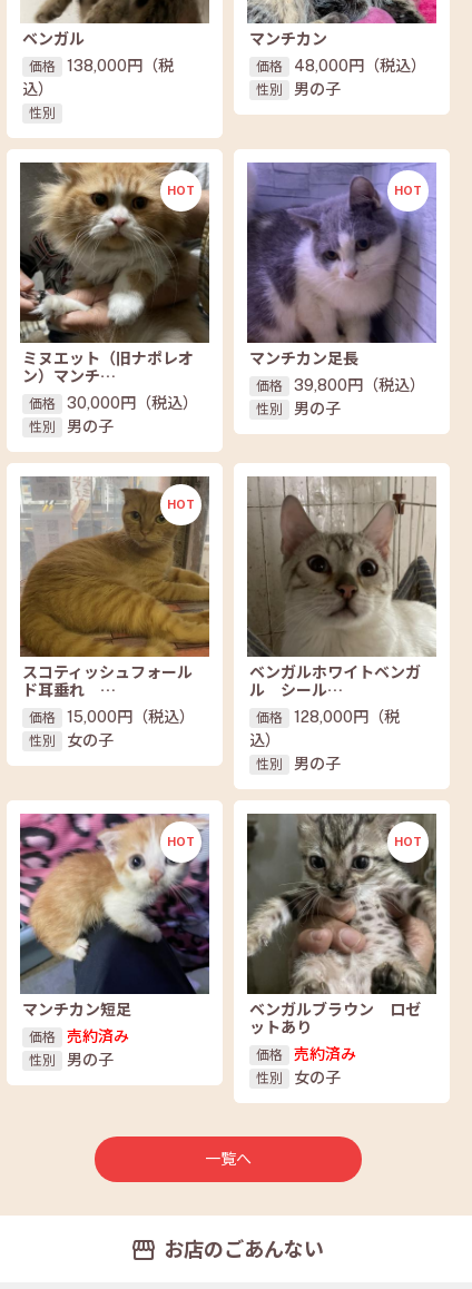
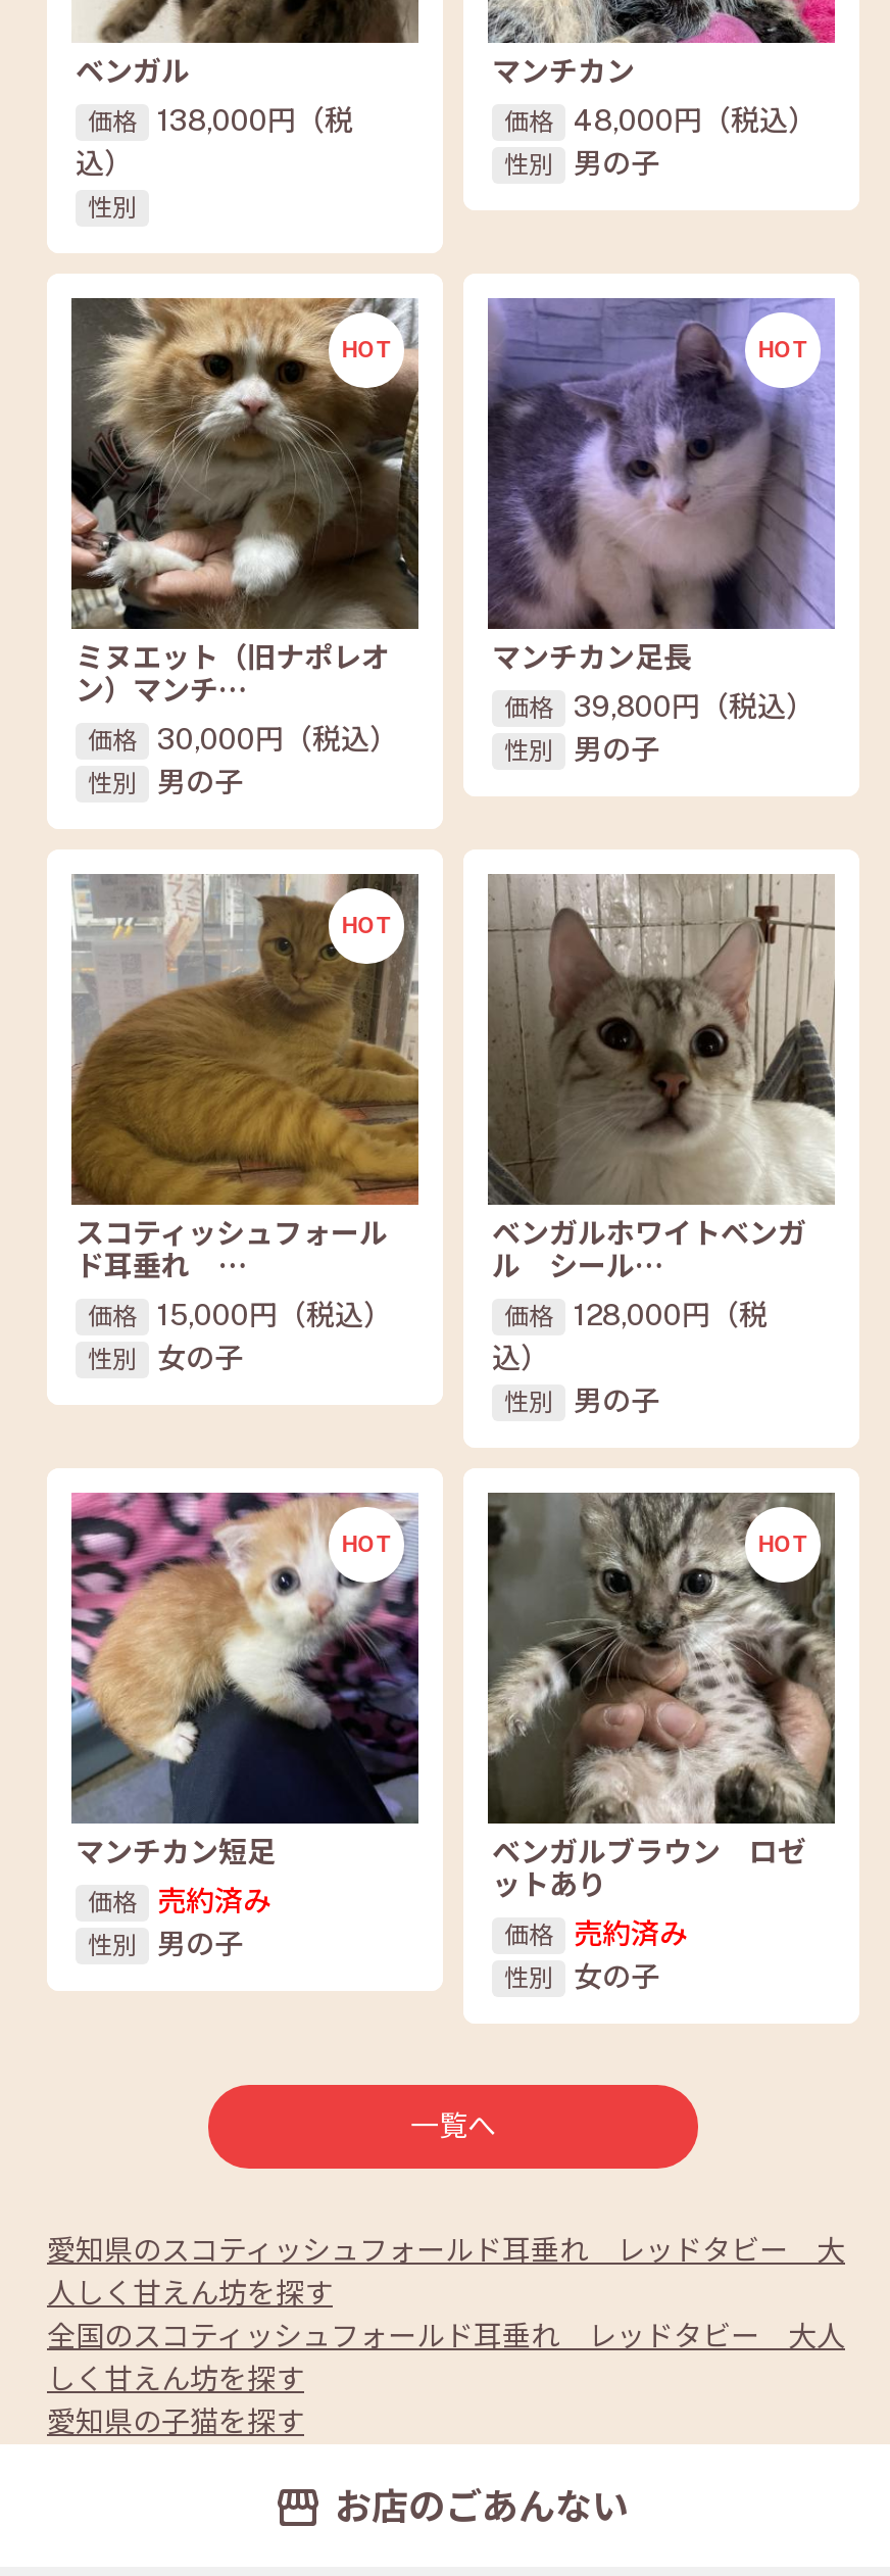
none -> [47,2234,845,2438] 愛知県のスコティッシュフォールド耳垂れ レッドタビー 大 | 人しく甘えん坊を探す | 全国のスコティッシュフォールド耳垂れ レッドタビー 大人 | しく甘えん坊を探す | 愛知県の子猫を探す

